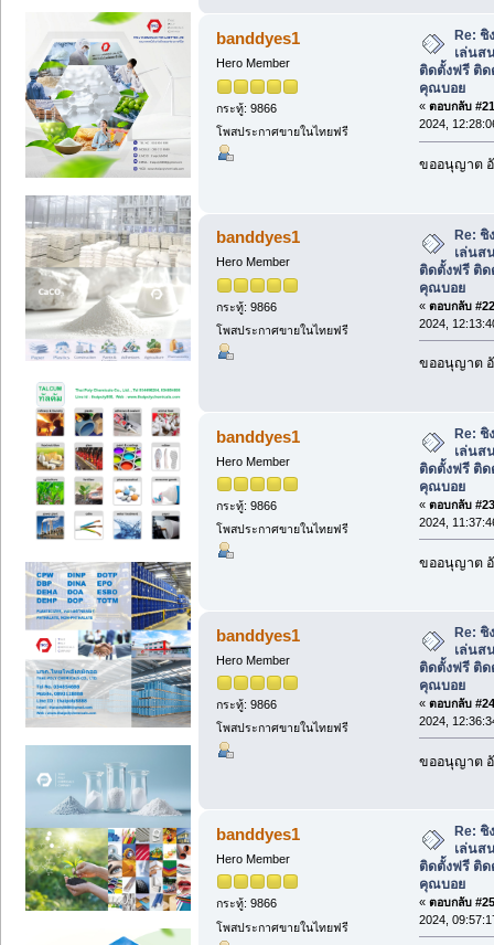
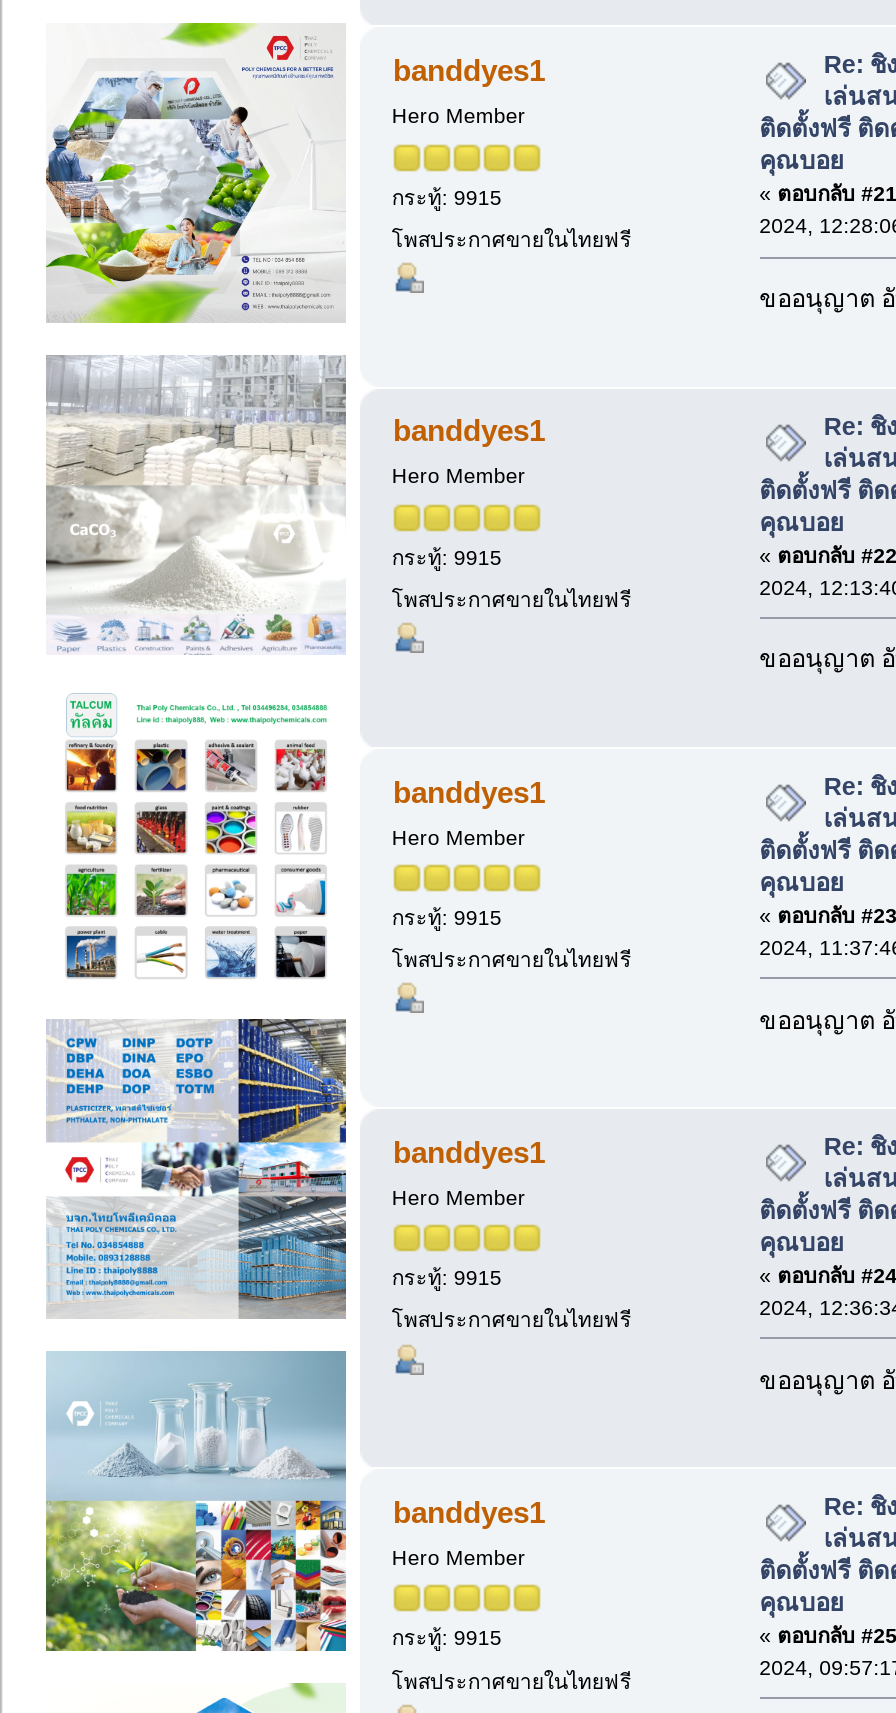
[216,101,277,114] กระทู้: 9866 -> [392,184,502,208] กระทู้: 9915
[216,300,277,313] กระทู้: 9866 -> [392,545,502,569] กระทู้: 9915
[216,499,277,512] กระทู้: 9866 -> [392,905,502,929] กระทู้: 9915
[216,698,277,711] กระทู้: 9866 -> [392,1265,502,1289] กระทู้: 9915
[216,897,277,910] กระทู้: 9866 -> [392,1626,502,1650] กระทู้: 9915

